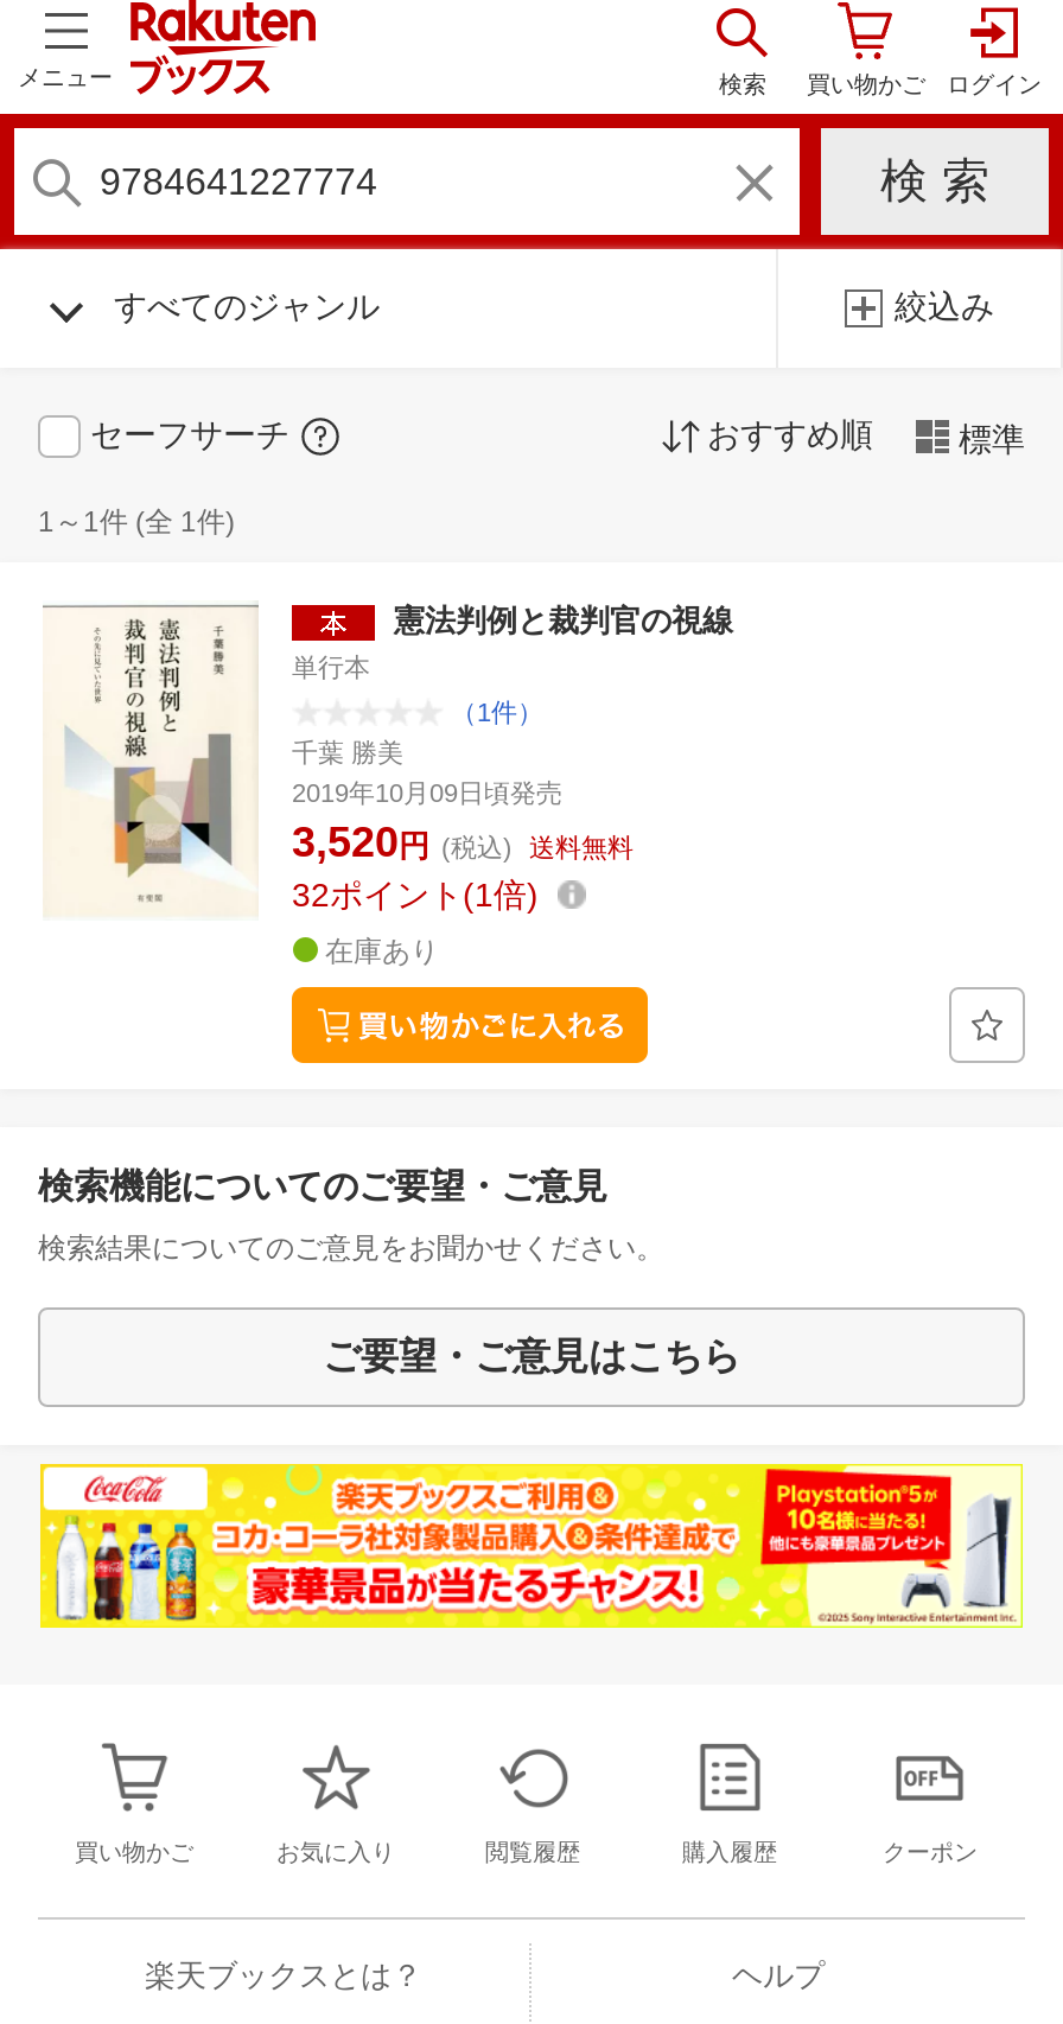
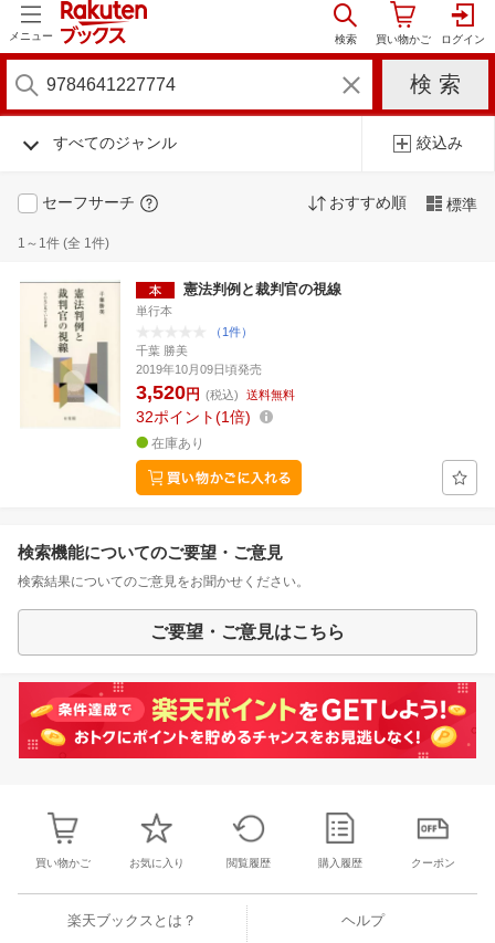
[38,1462,1025,1630] [image] -> [18,681,477,759] [image]

